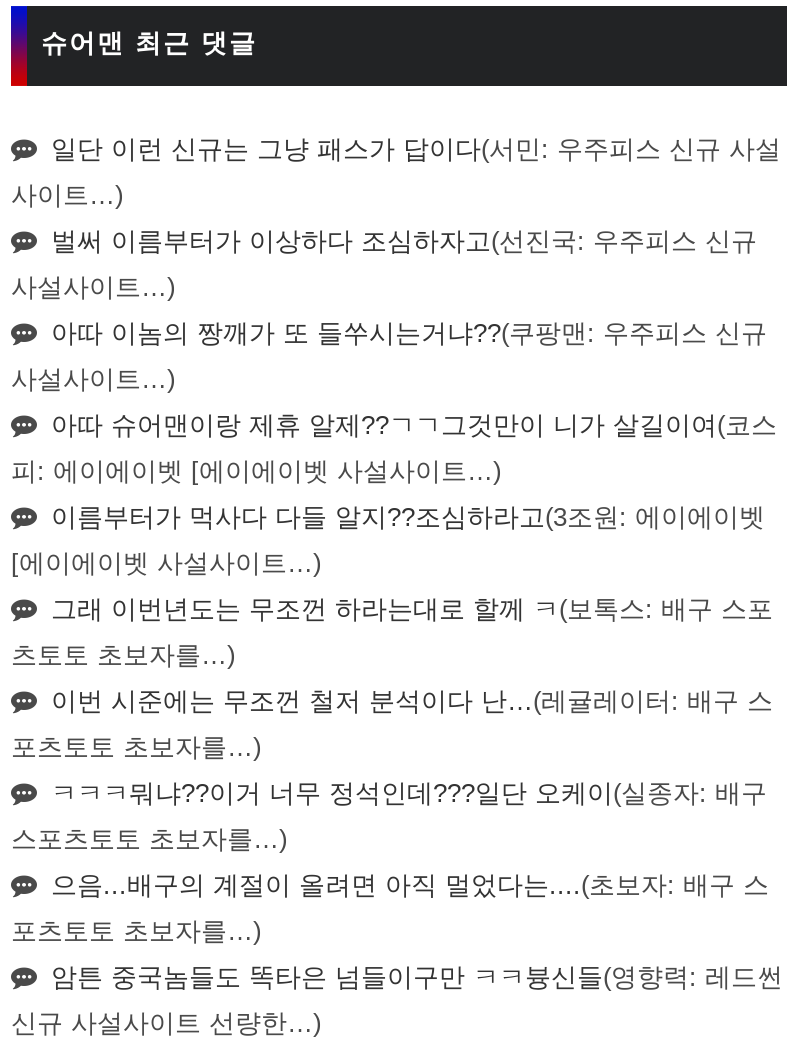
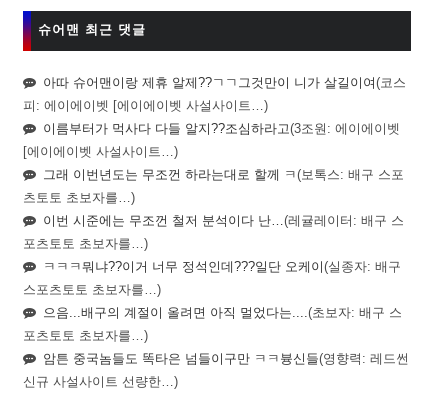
[11,135,781,395] 일단 이런 신규는 그냥 패스가 답이다(서민: 우주피스 신규 사설 | 사이트…) | 벌써 이름부터가 이상하다 조심하자고(선진국: 우주피스 신규 | 사설사이트…) | 아따 이놈의 짱깨가 또 들쑤시는거냐??(쿠팡맨: 우주피스 신규 | 사설사이트…) -> none

